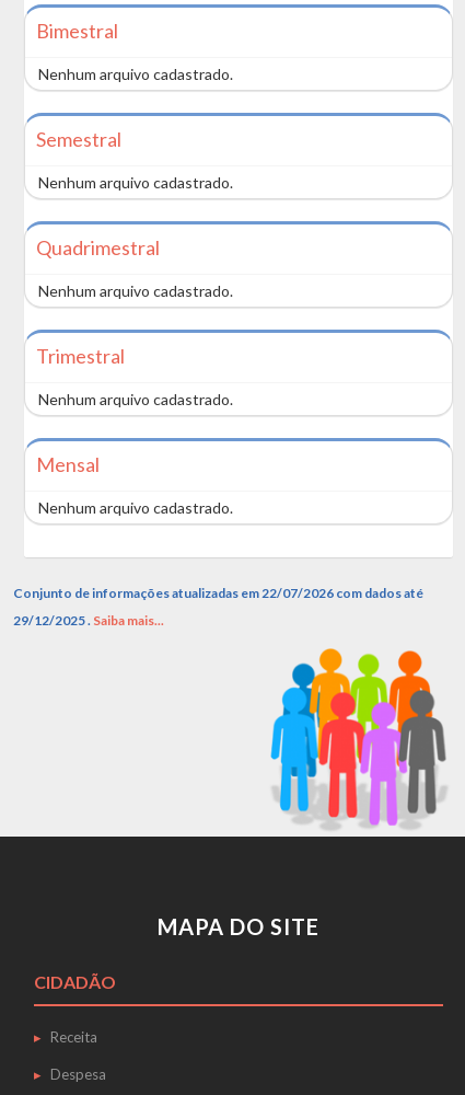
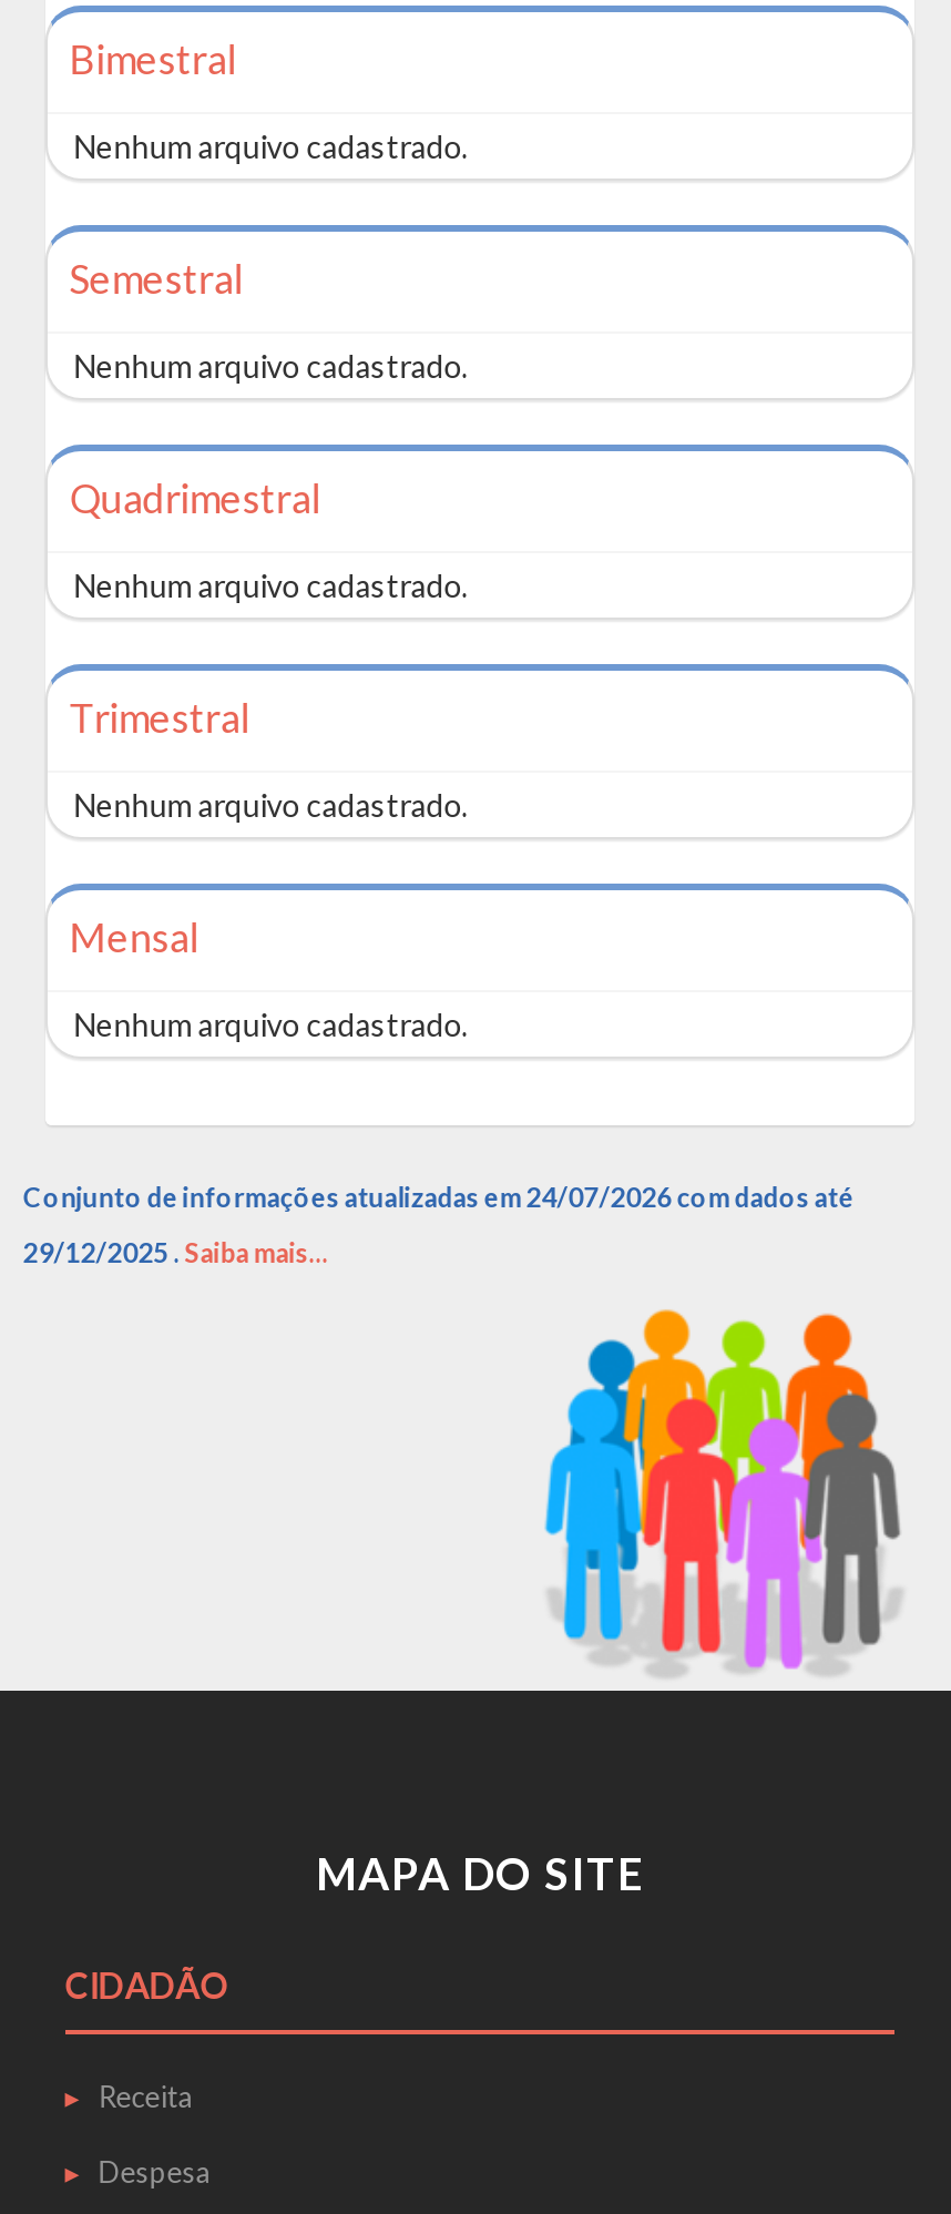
[13,585,423,601] Conjunto de informações atualizadas em 22/07/2026 com dados até -> [23,1181,854,1214] Conjunto de informações atualizadas em 24/07/2026 com dados até

